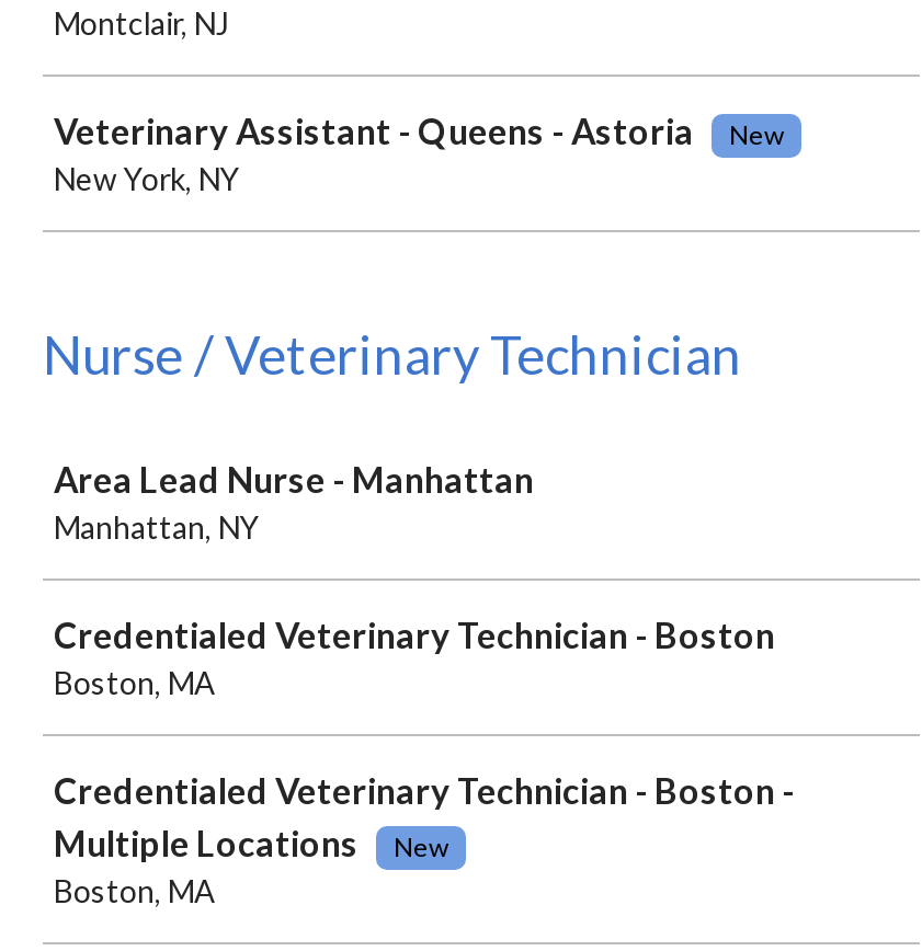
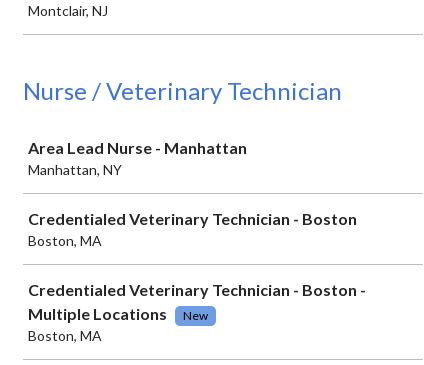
[54,110,784,197] Veterinary Assistant - Queens - Astoria | New | New York, NY -> none

